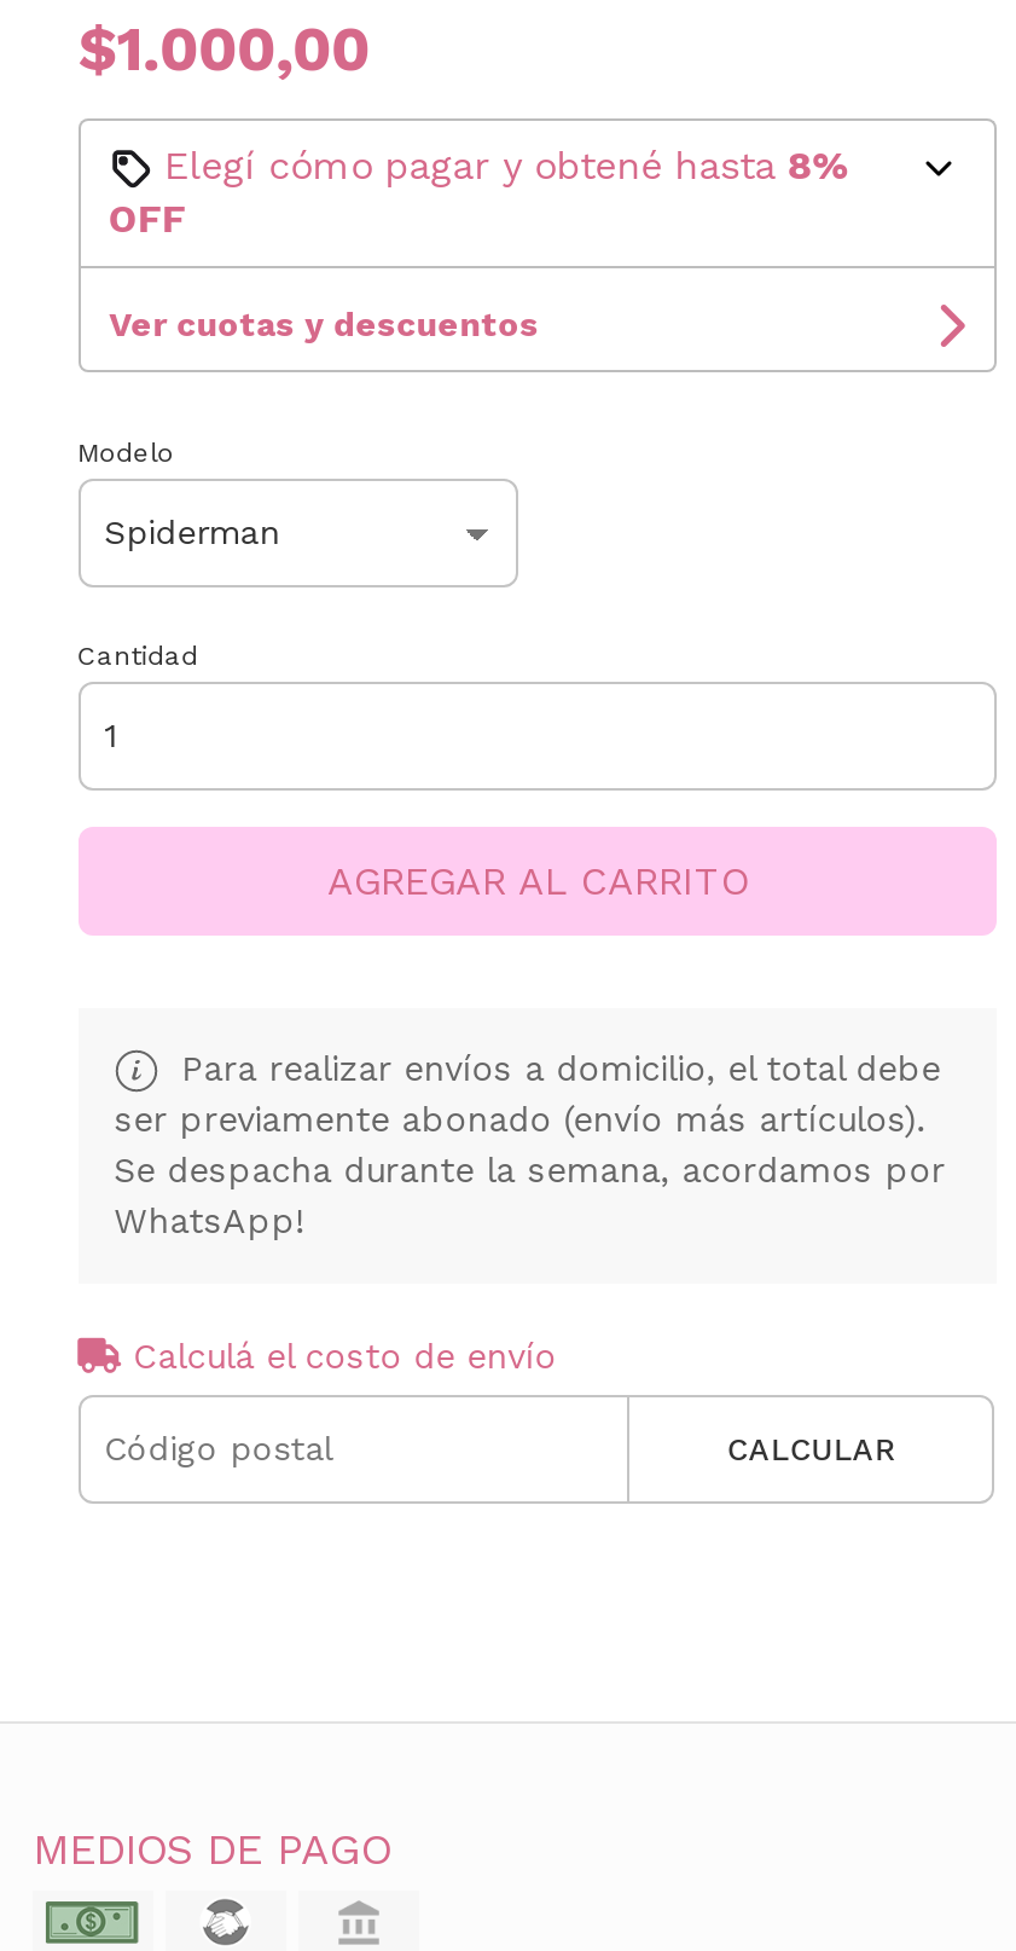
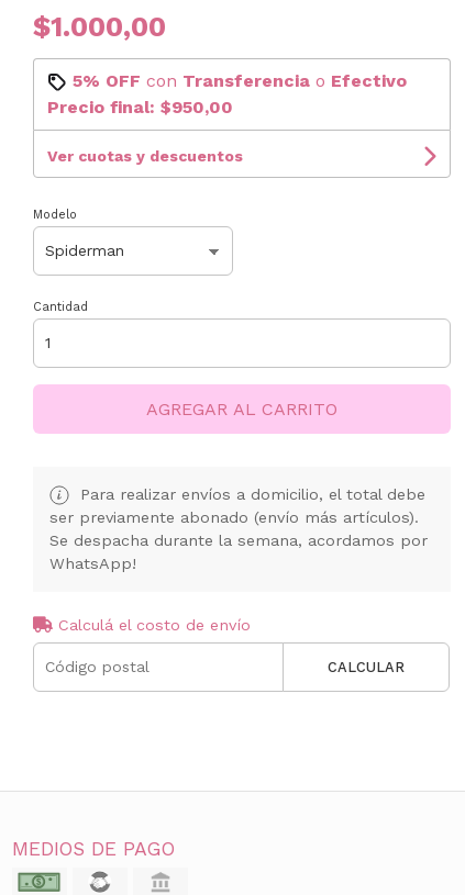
[109,142,851,241] Elegí cómo pagar y obtené hasta 8% | OFF -> [47,70,406,117] 5% OFF con Transferencia o Efectivo | Precio final: $950,00

